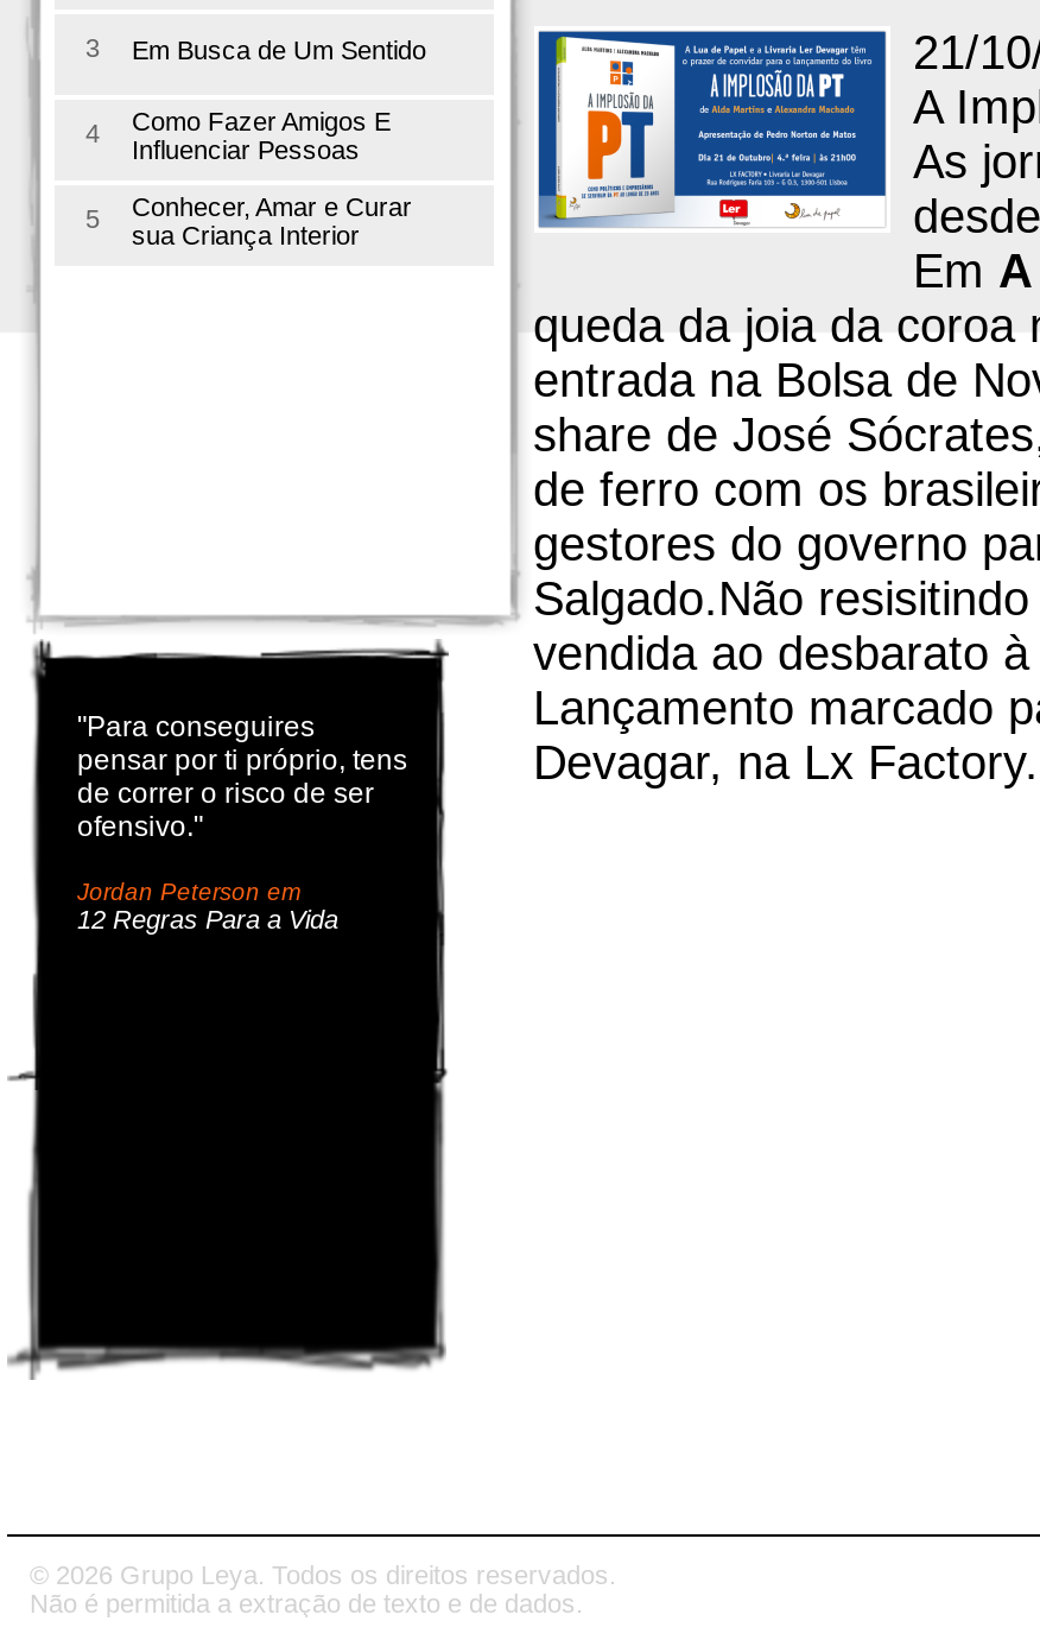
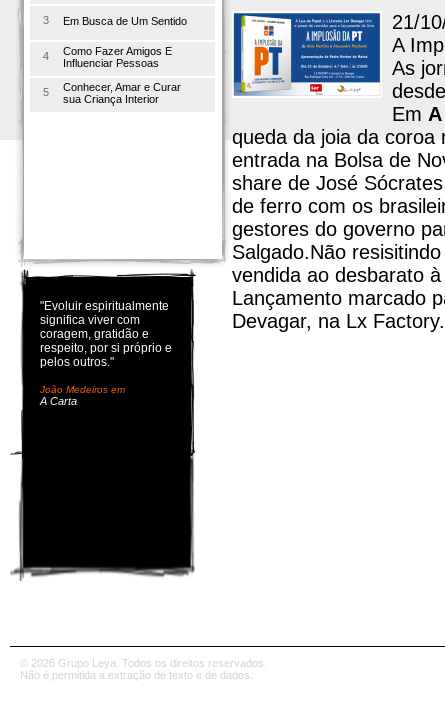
[77,710,407,843] "Para conseguires | pensar por ti próprio, tens | de correr o risco de ser | ofensivo." -> [39,299,171,369] "Evoluir espiritualmente | significa viver com | coragem, gratidão e | respeito, por si próprio e | pelos outros."
[77,879,338,933] Jordan Peterson em | 12 Regras Para a Vida -> [39,384,124,407] João Medeiros em | A Carta

